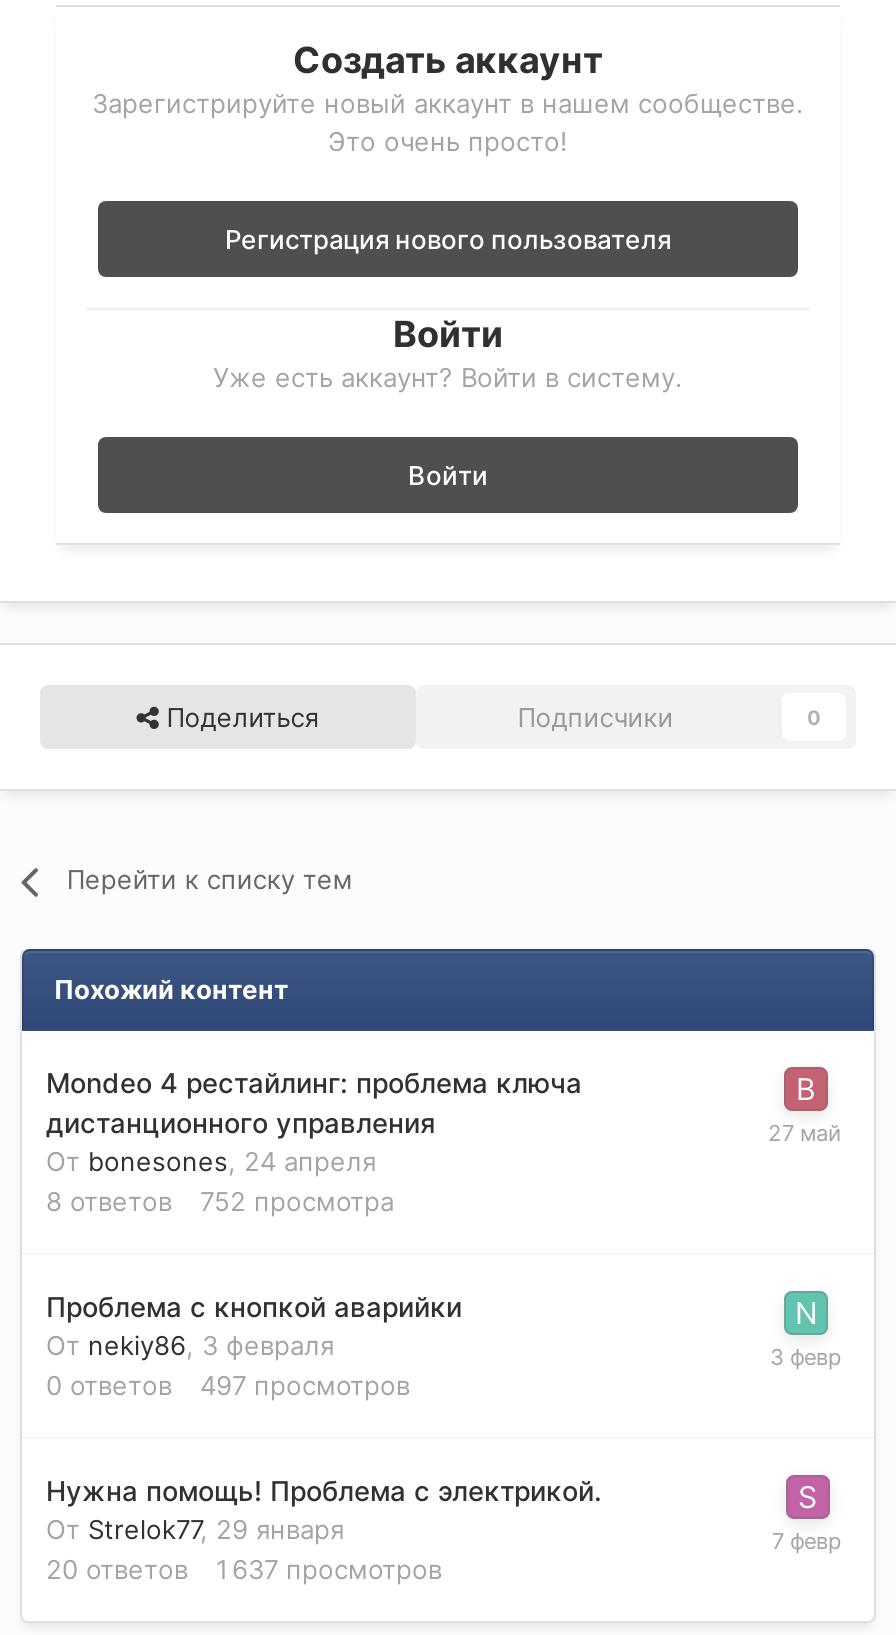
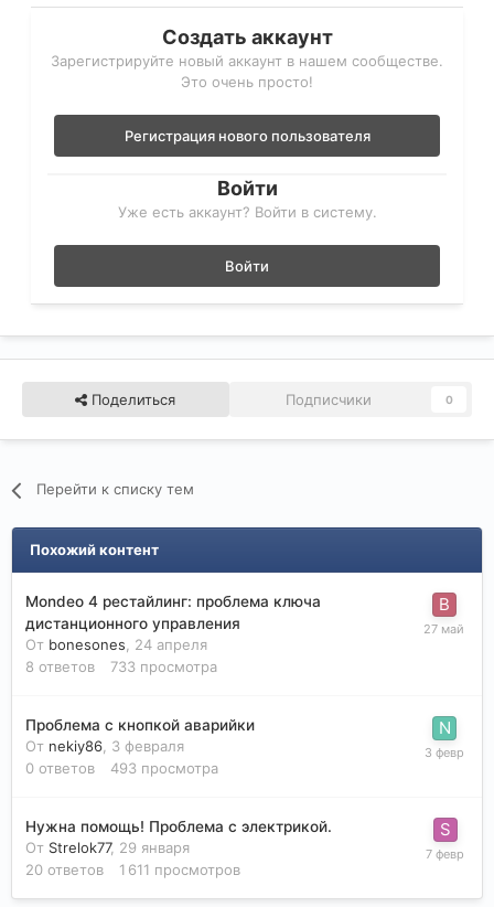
[46,1186,394,1218] 8 ответов 752 просмотра -> [25,658,217,676] 8 ответов 733 просмотра
[46,1370,410,1402] 0 ответов 497 просмотров -> [25,760,218,777] 0 ответов 493 просмотра
[46,1554,442,1586] 20 ответов 1 637 просмотров -> [25,861,240,879] 20 ответов 1 611 просмотров

